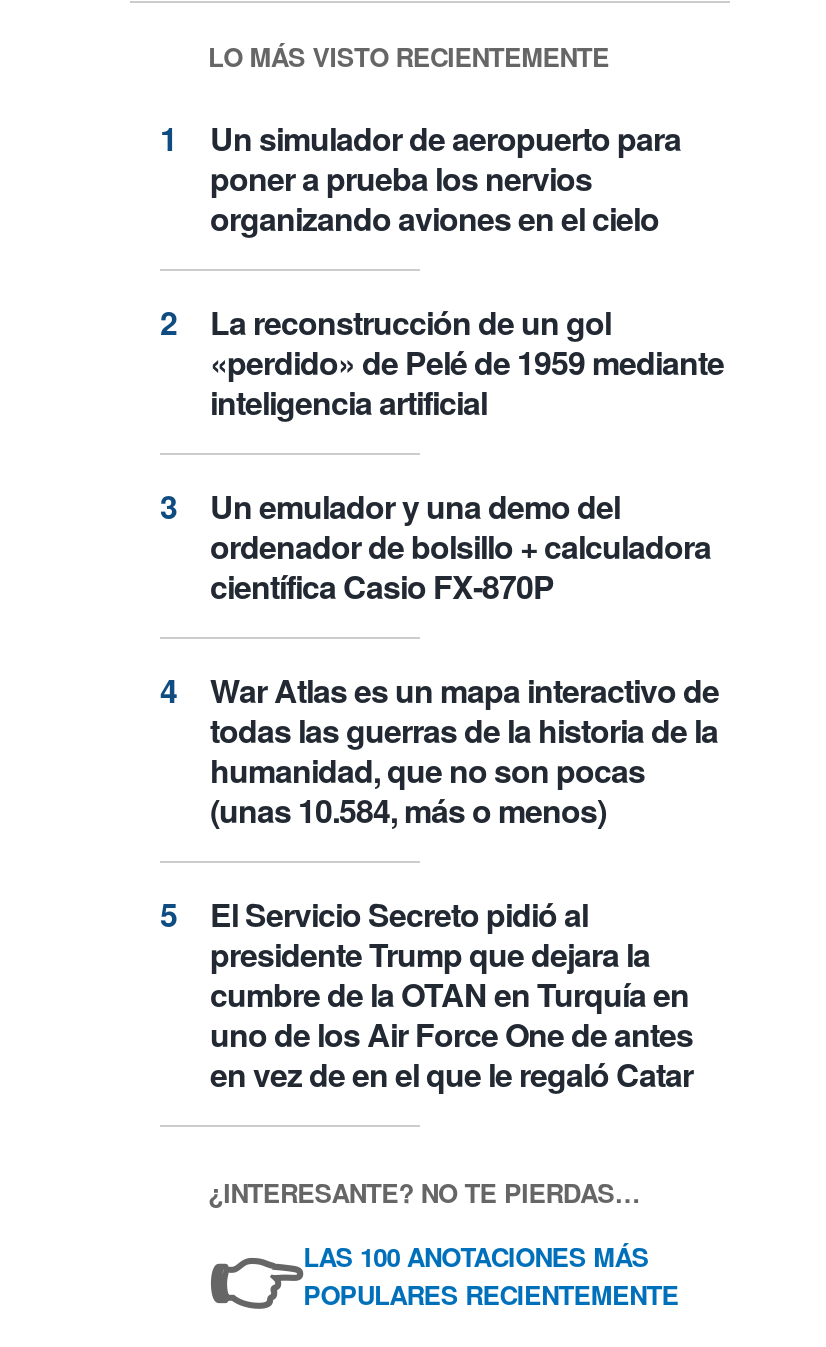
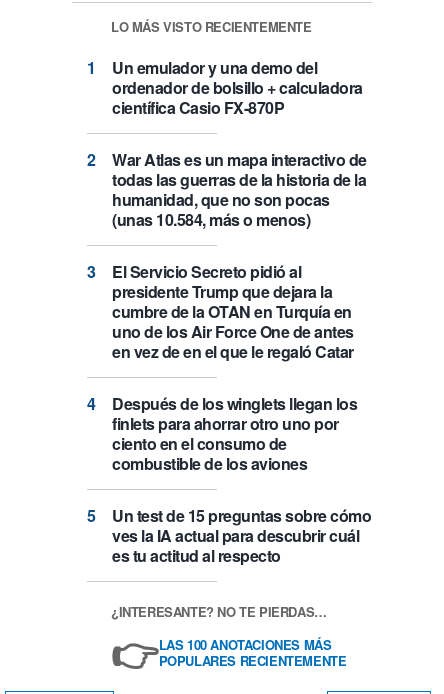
[210,115,724,425] Un simulador de aeropuerto para | poner a prueba los nervios | organizando aviones en el cielo | La reconstrucción de un gol | «perdido» de Pelé de 1959 mediante | inteligencia artificial -> none
moved [210,483,719,1097] -> [112,56,366,363]: Un emulador y una demo del | ordenador de bolsillo + calculadora | científica Casio FX-870P | ... | uno de los Air Force One de antes | en vez de en el que le regaló Catar
none -> [112,392,371,567] Después de los winglets llegan los | finlets para ahorrar otro uno por | ciento en el consumo de | combustible de los aviones | Un test de 15 preguntas sobre cómo | ves la IA actual para descubrir cuál | es tu actitud al respecto

